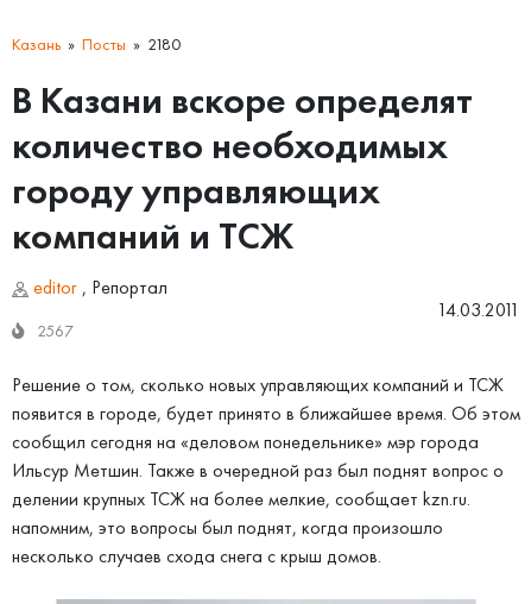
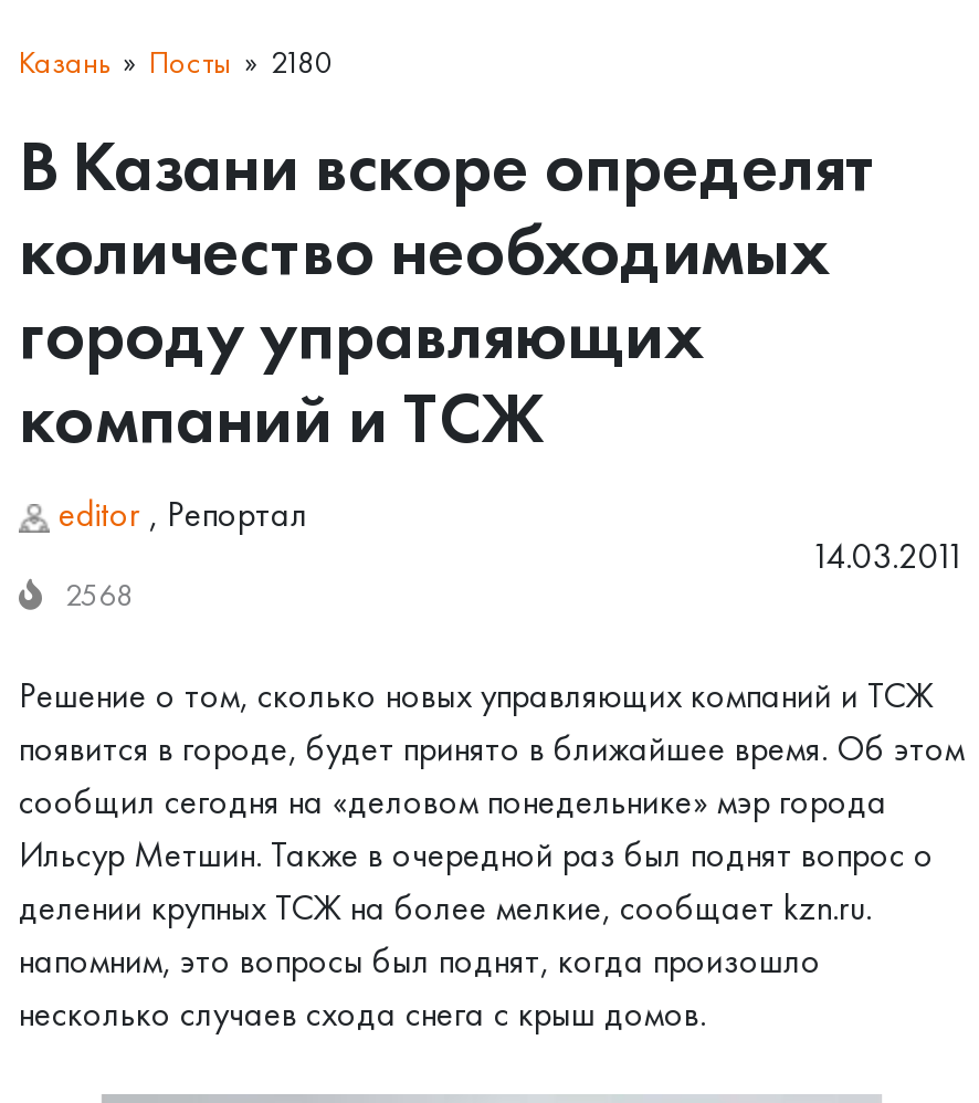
[37,321,74,341] 2567 -> [65,577,134,614] 2568

